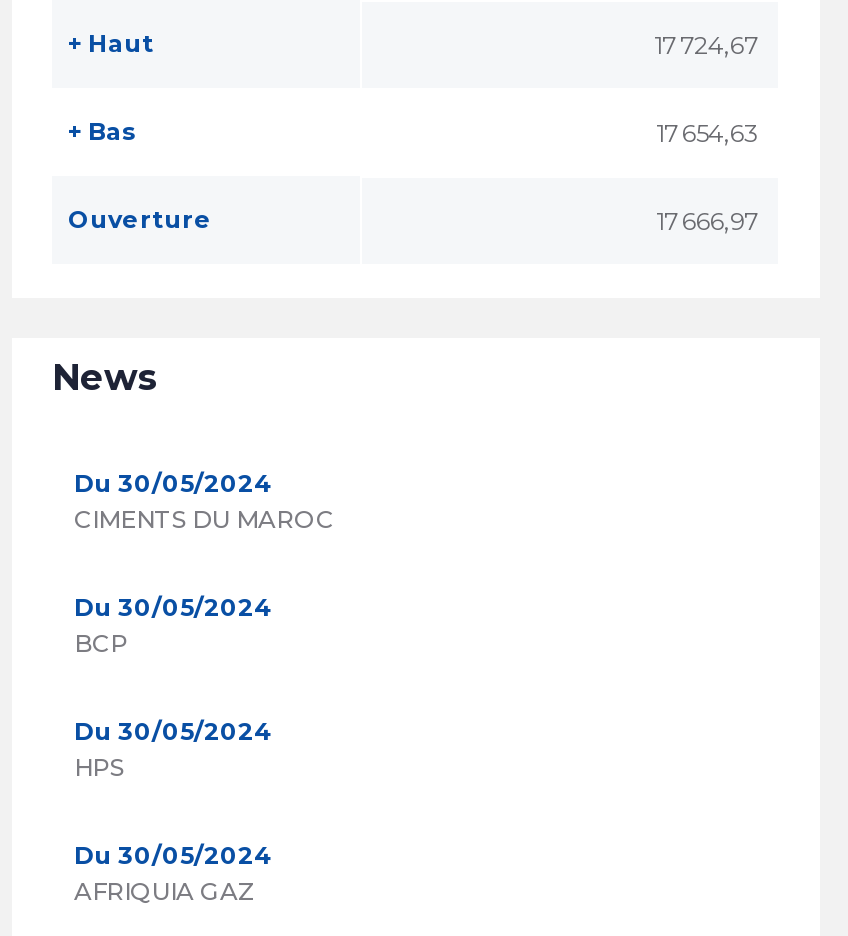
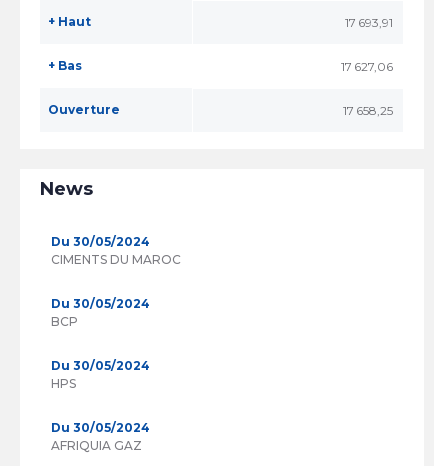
[654,30,758,60] 17 724,67 -> [345,15,393,30] 17 693,91
[656,118,758,148] 17 654,63 -> [341,59,393,74] 17 627,06
[656,206,758,236] 17 666,97 -> [343,103,393,118] 17 658,25

